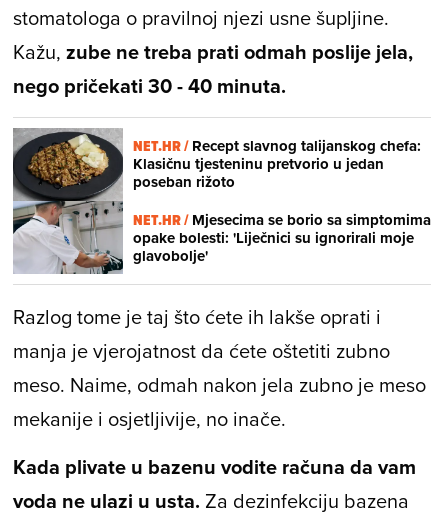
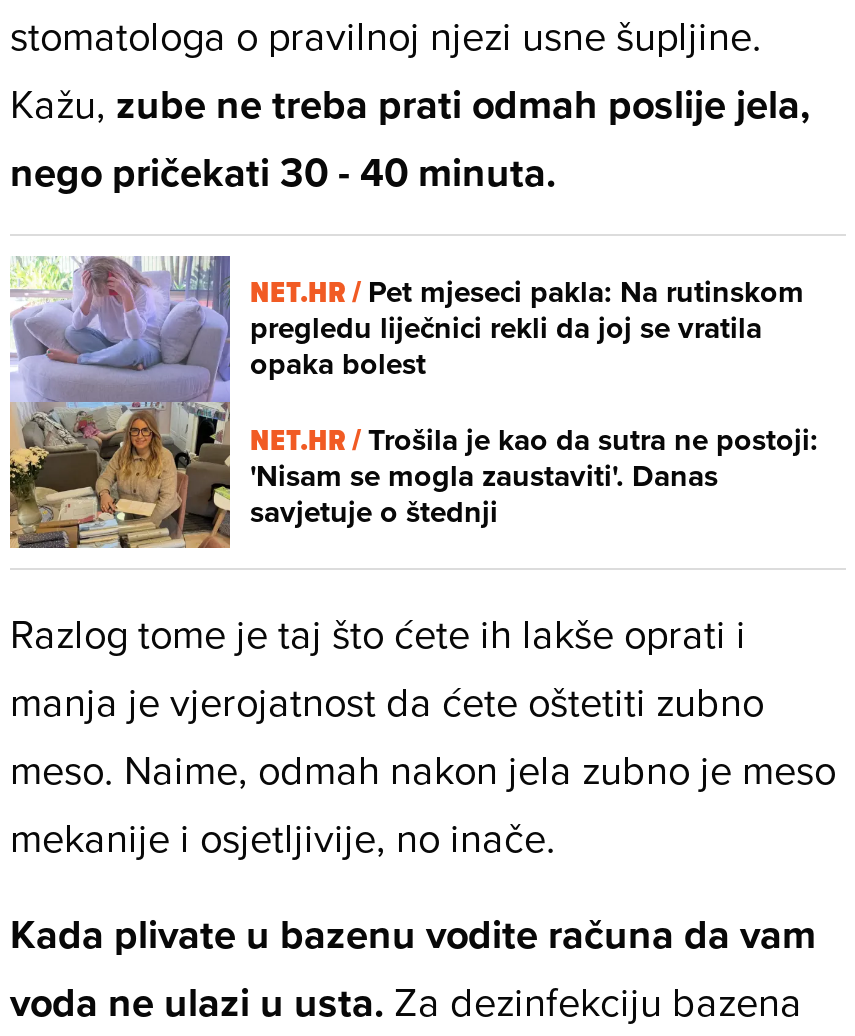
[12,128,421,275] [image] | NET.HR / Recept slavnog talijanskog chefa: | Klasičnu tjesteninu pretvorio u jedan | poseban rižoto -> [8,256,804,550] [image] | NET.HR / Pet mjeseci pakla: Na rutinskom | pregledu liječnici rekli da joj se vratila | opaka bolest
[133,209,431,267] NET.HR / Mjesecima se borio sa simptomima | opake bolesti: 'Liječnici su ignorirali moje | glavobolje' -> [250,417,818,533] NET.HR / Trošila je kao da sutra ne postoji: | 'Nisam se mogla zaustaviti'. Danas | savjetuje o štednji

